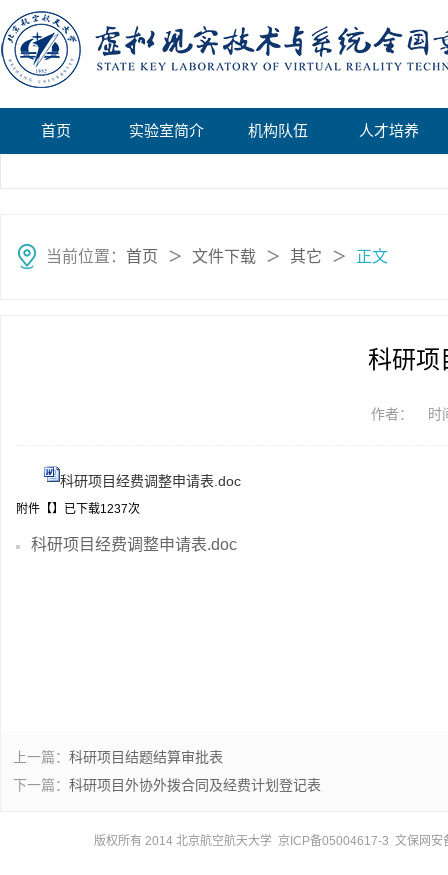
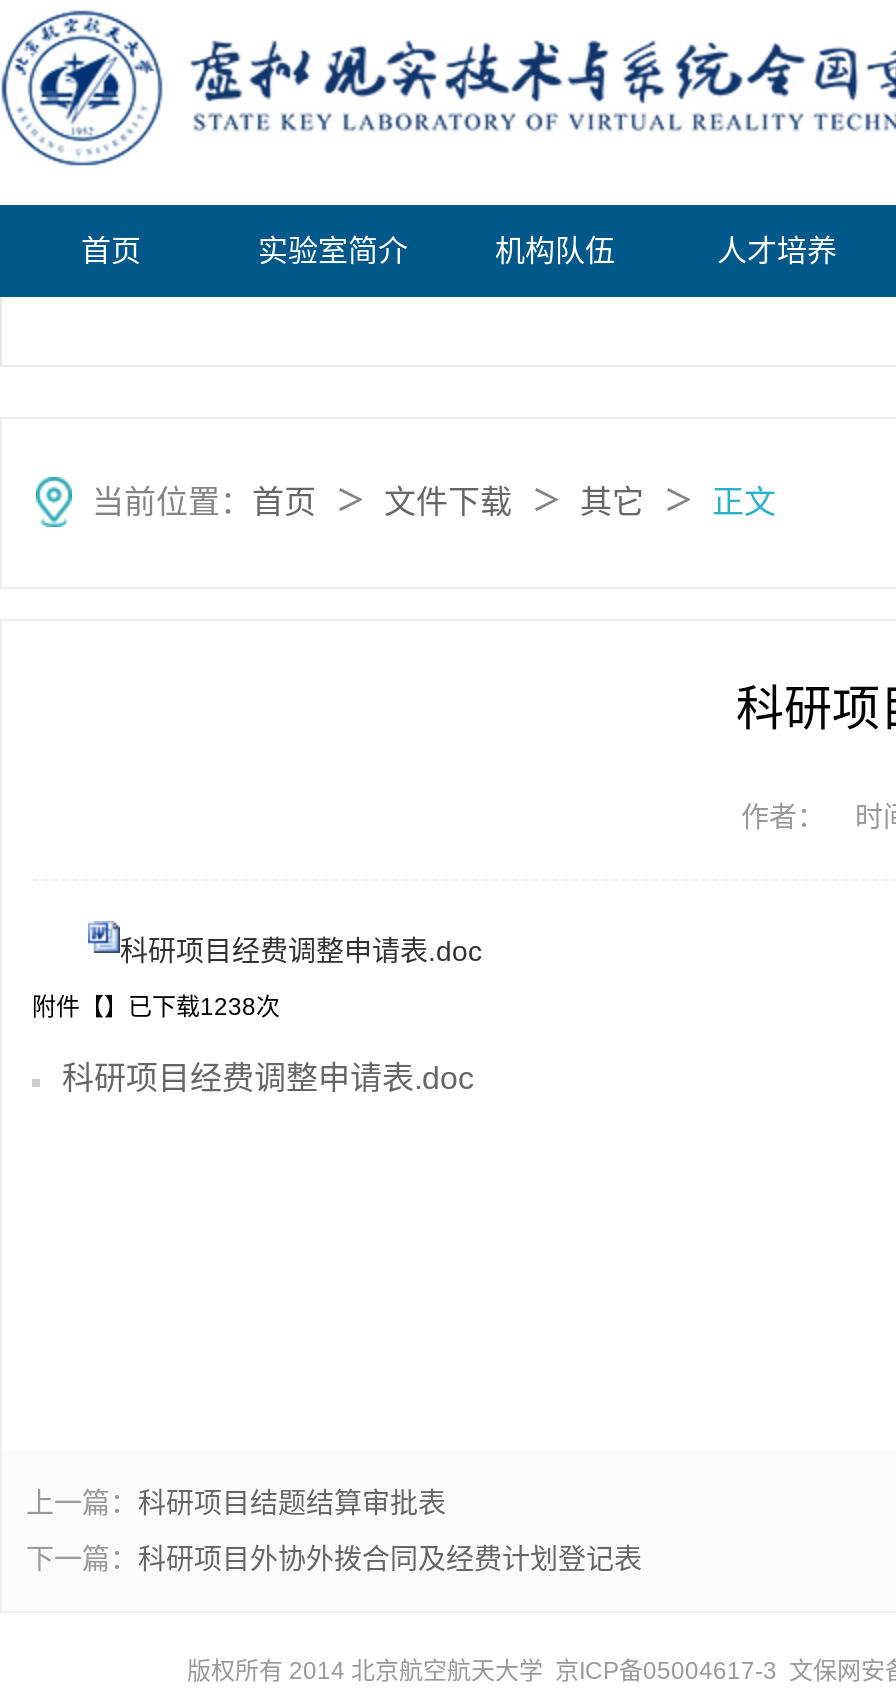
[16,502,140,516] 附件【 】已下载1237次 -> [32,993,280,1021] 附件【 】已下载1238次

